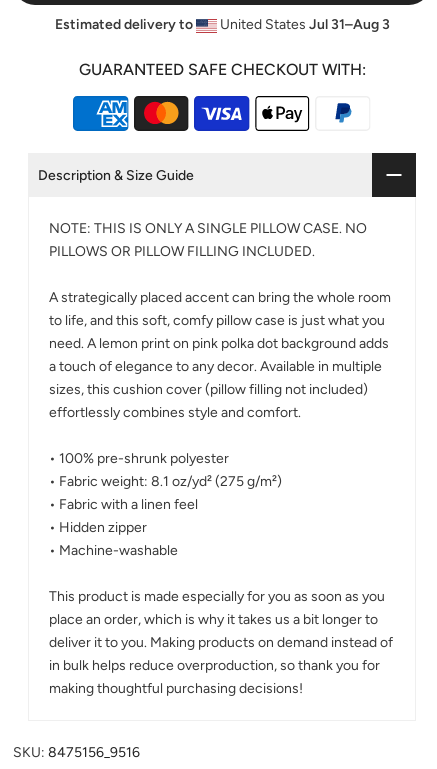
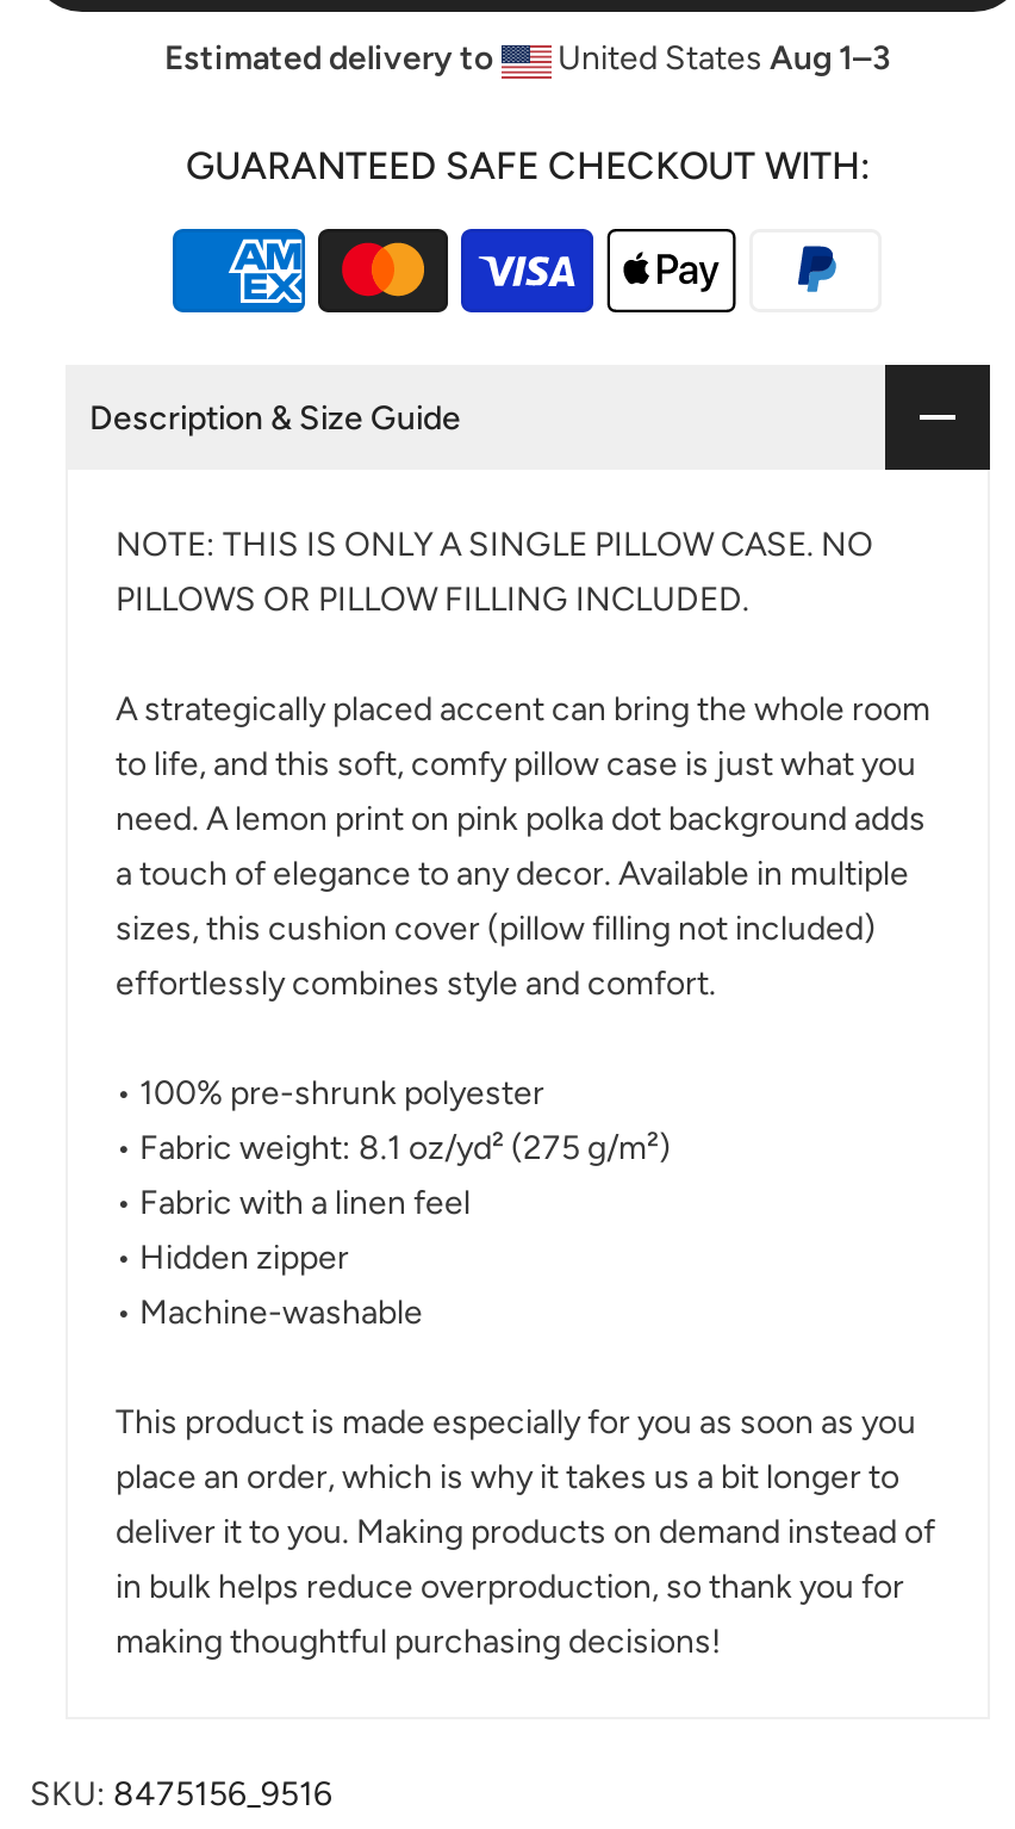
[216,16,389,33] United States Jul 31–Aug 3 -> [550,38,891,79] United States Aug 1–3

